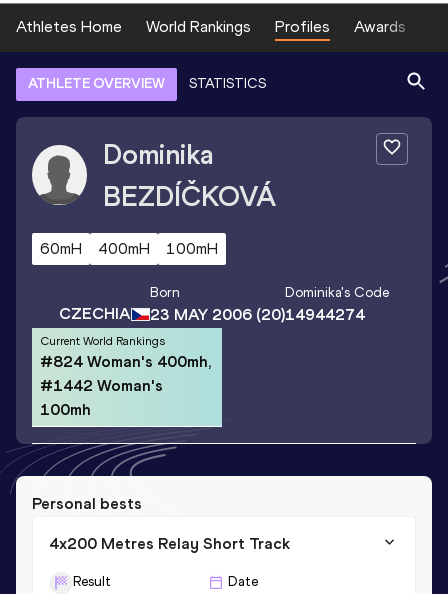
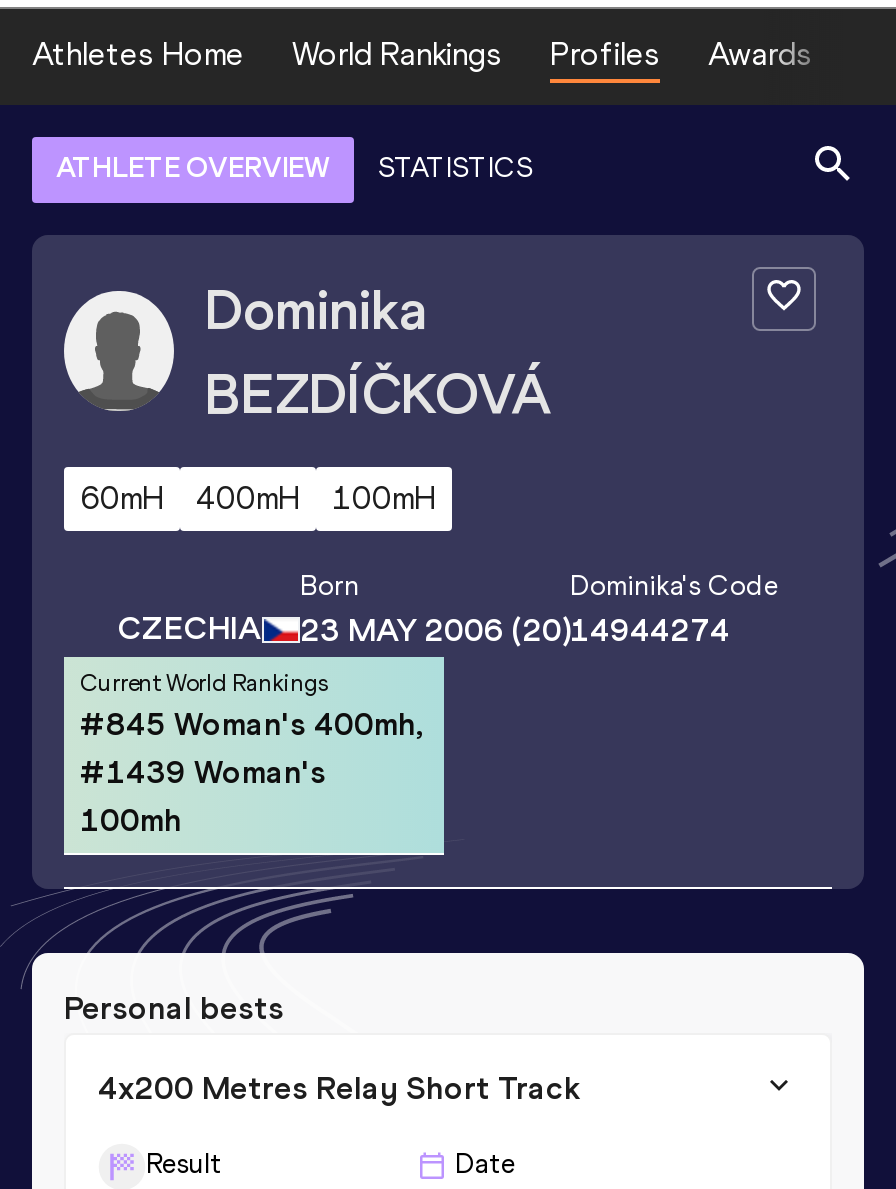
[40,351,211,370] #824 Woman's 400mh, -> [80,704,422,742] #845 Woman's 400mh,
[40,375,163,394] #1442 Woman's -> [80,752,326,790] #1439 Woman's

